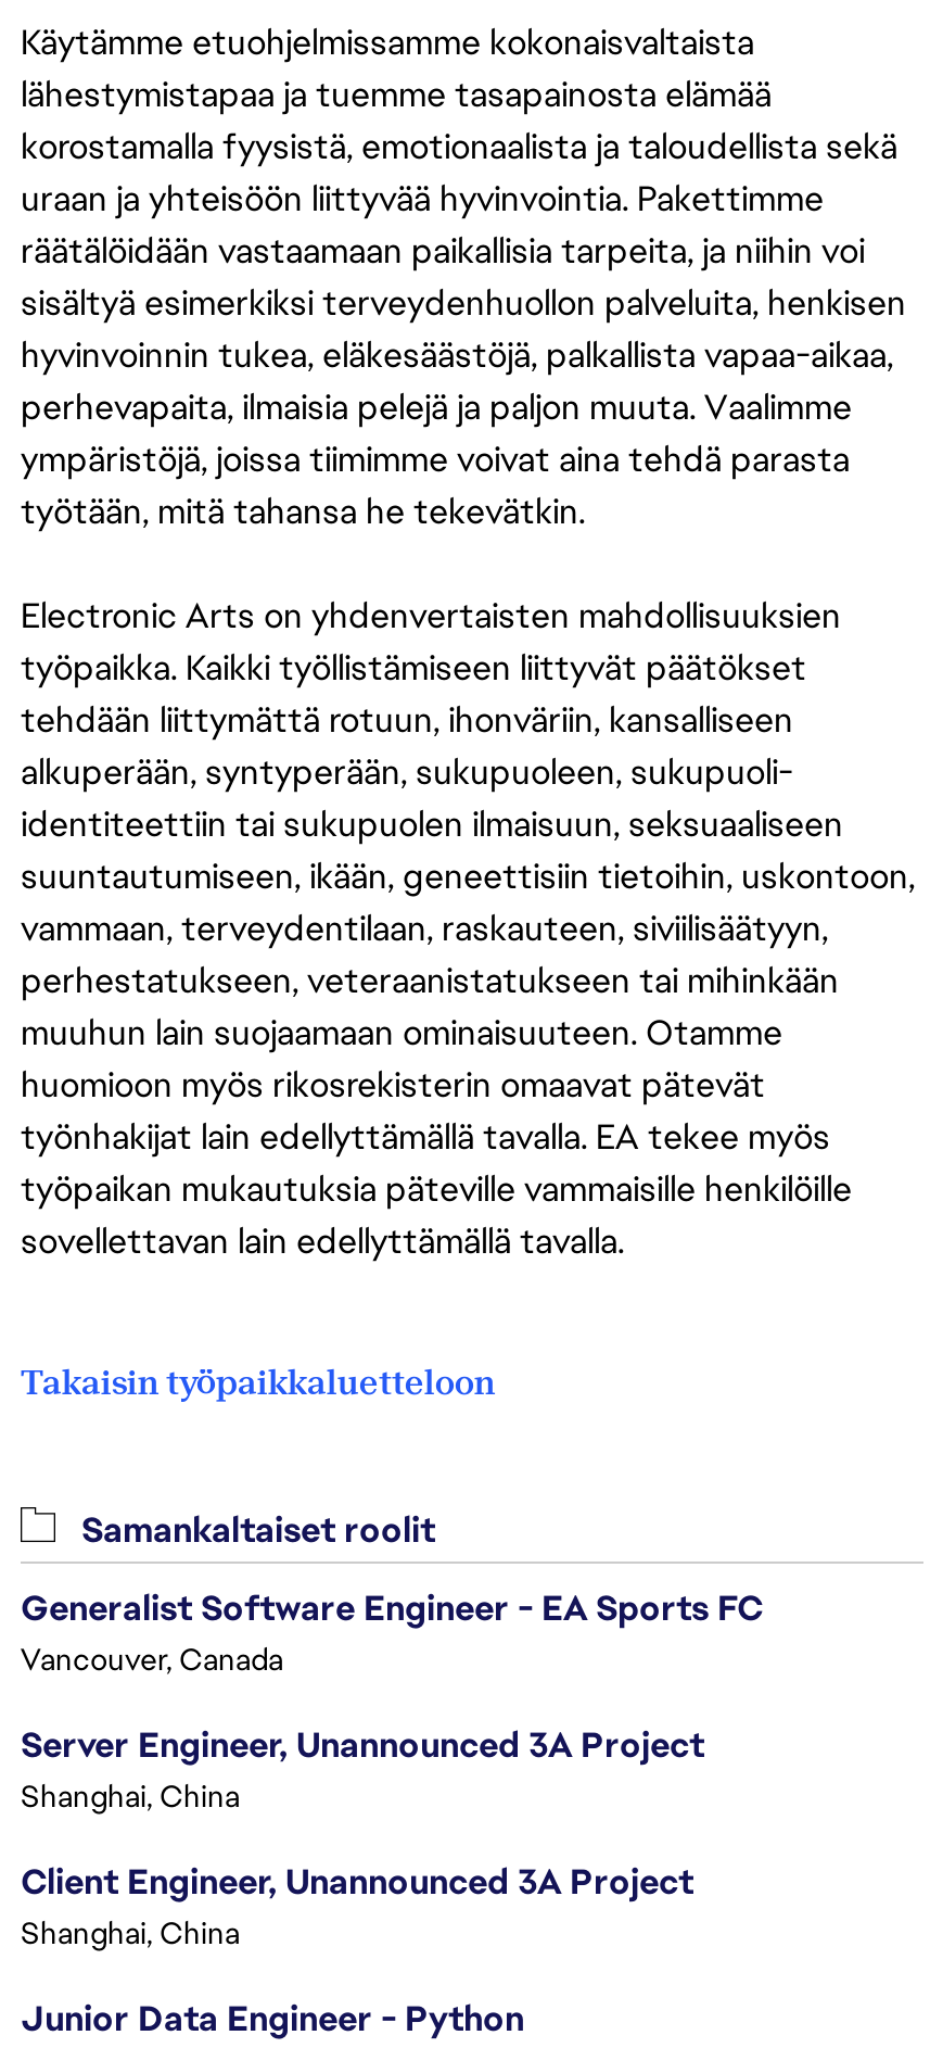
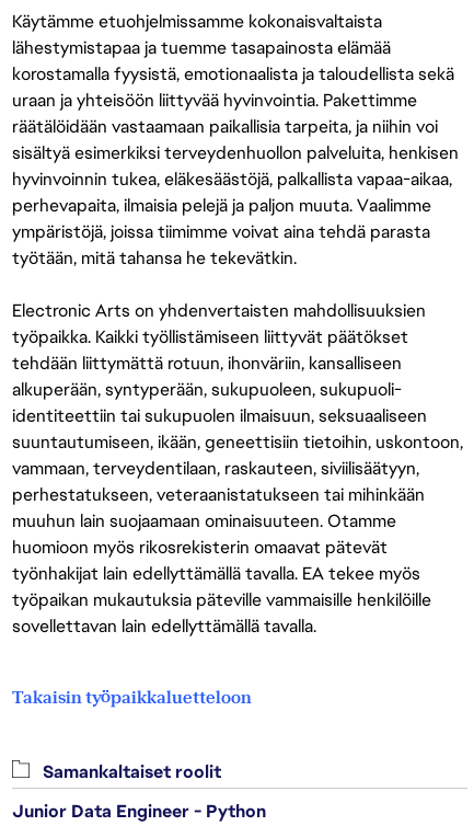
[21,1585,763,1952] Generalist Software Engineer - EA Sports FC | Vancouver, Canada | Server Engineer, Unannounced 3A Project | Shanghai, China | Client Engineer, Unannounced 3A Project | Shanghai, China -> none

